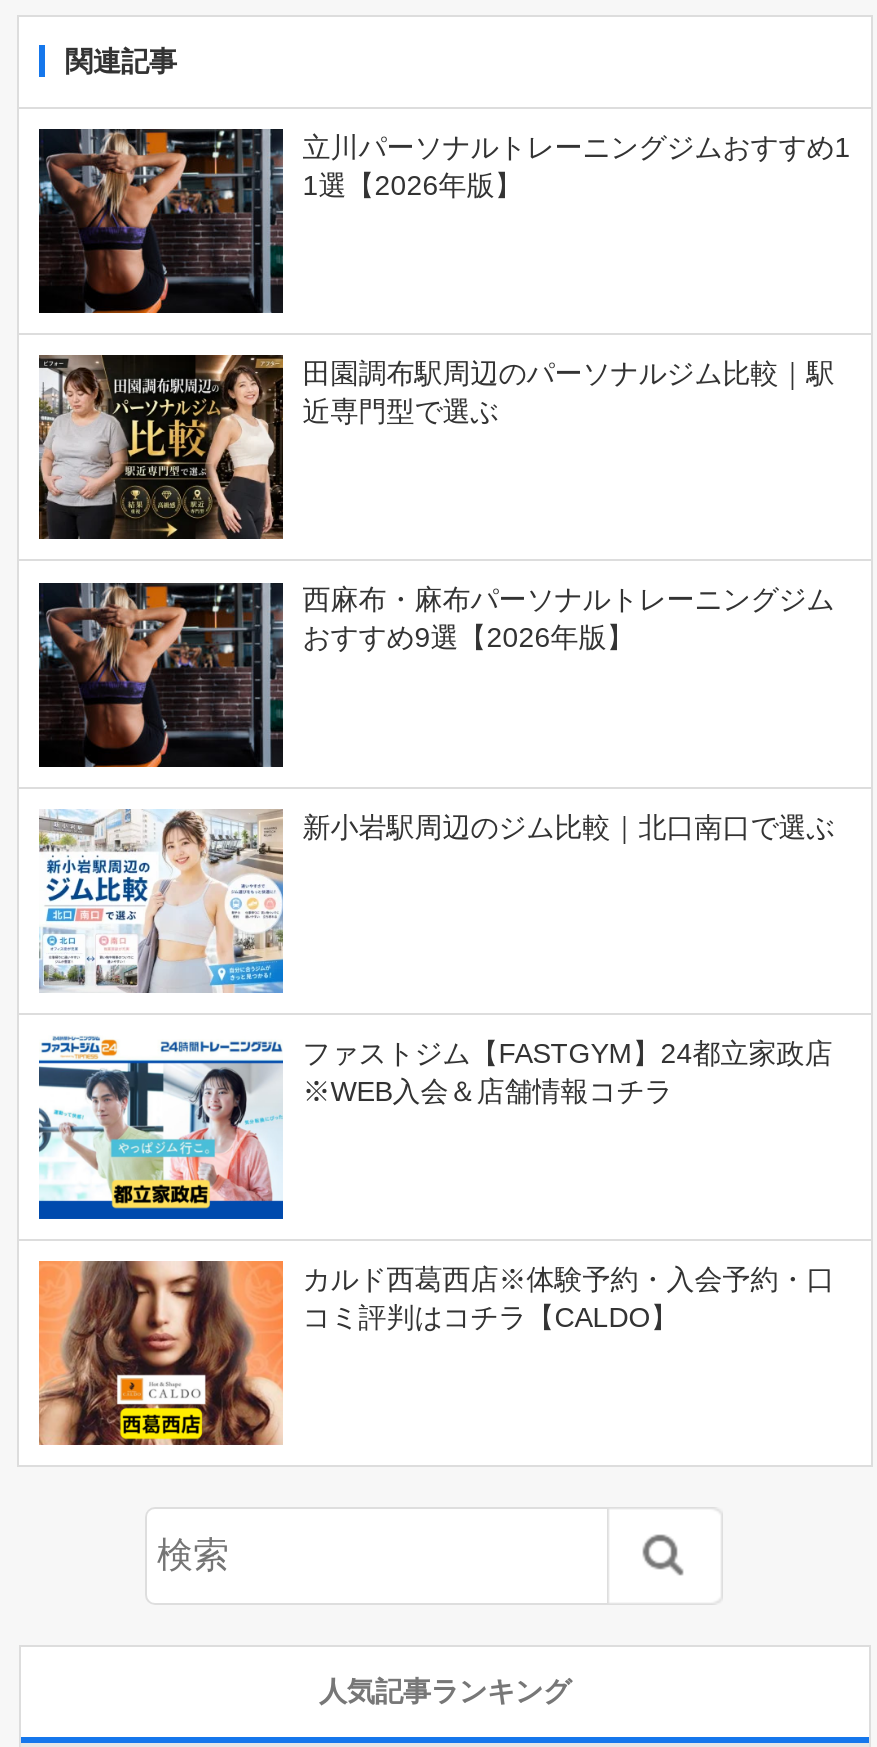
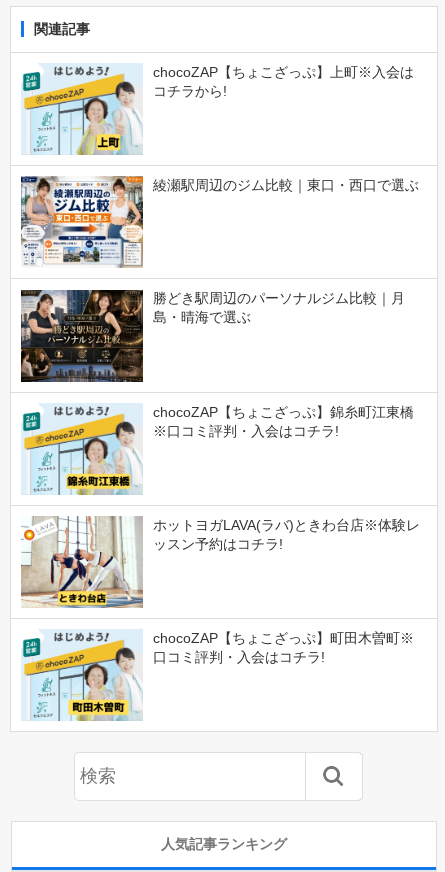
[37,127,851,315] [image] | 立川パーソナルトレーニングジムおすすめ1 | 1選【2026年版】 -> [21,63,414,156] [image] | chocoZAP【ちょこざっぷ】上町※入会は | コチラから!
[37,353,835,541] [image] | 田園調布駅周辺のパーソナルジム比較｜駅 | 近専門型で選ぶ -> [21,175,419,268] [image] | 綾瀬駅周辺のジム比較｜東口・西口で選ぶ
[37,583,835,769] [image] | 西麻布・麻布パーソナルトレーニングジム | おすすめ9選【2026年版】 -> [20,289,405,383] [image] | 勝どき駅周辺のパーソナルジム比較｜月 | 島・晴海で選ぶ
[37,809,835,995] [image] | 新小岩駅周辺のジム比較｜北口南口で選ぶ -> [21,404,414,495] [image] | chocoZAP【ちょこざっぷ】錦糸町江東橋 | ※口コミ評判・入会はコチラ!
[37,1035,833,1221] [image] | ファストジム【FASTGYM】24都立家政店 | ※WEB入会＆店舗情報コチラ -> [20,515,420,609] [image] | ホットヨガLAVA(ラバ)ときわ台店※体験レ | ッスン予約はコチラ!
[37,1259,835,1447] [image] | カルド西葛西店※体験予約・入会予約・口 | コミ評判はコチラ【CALDO】 -> [21,629,414,721] [image] | chocoZAP【ちょこざっぷ】町田木曽町※ | 口コミ評判・入会はコチラ!

